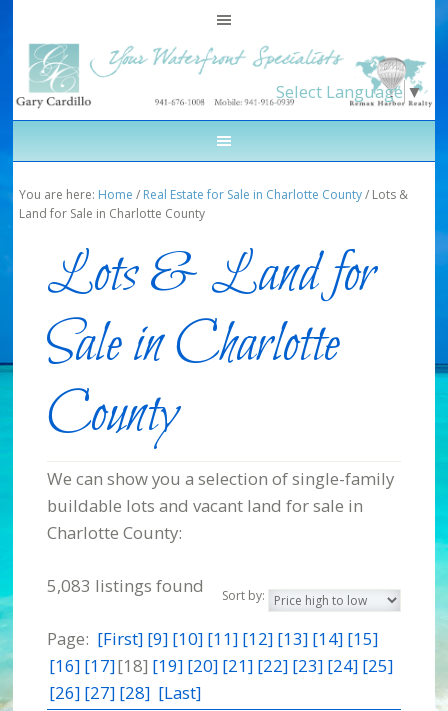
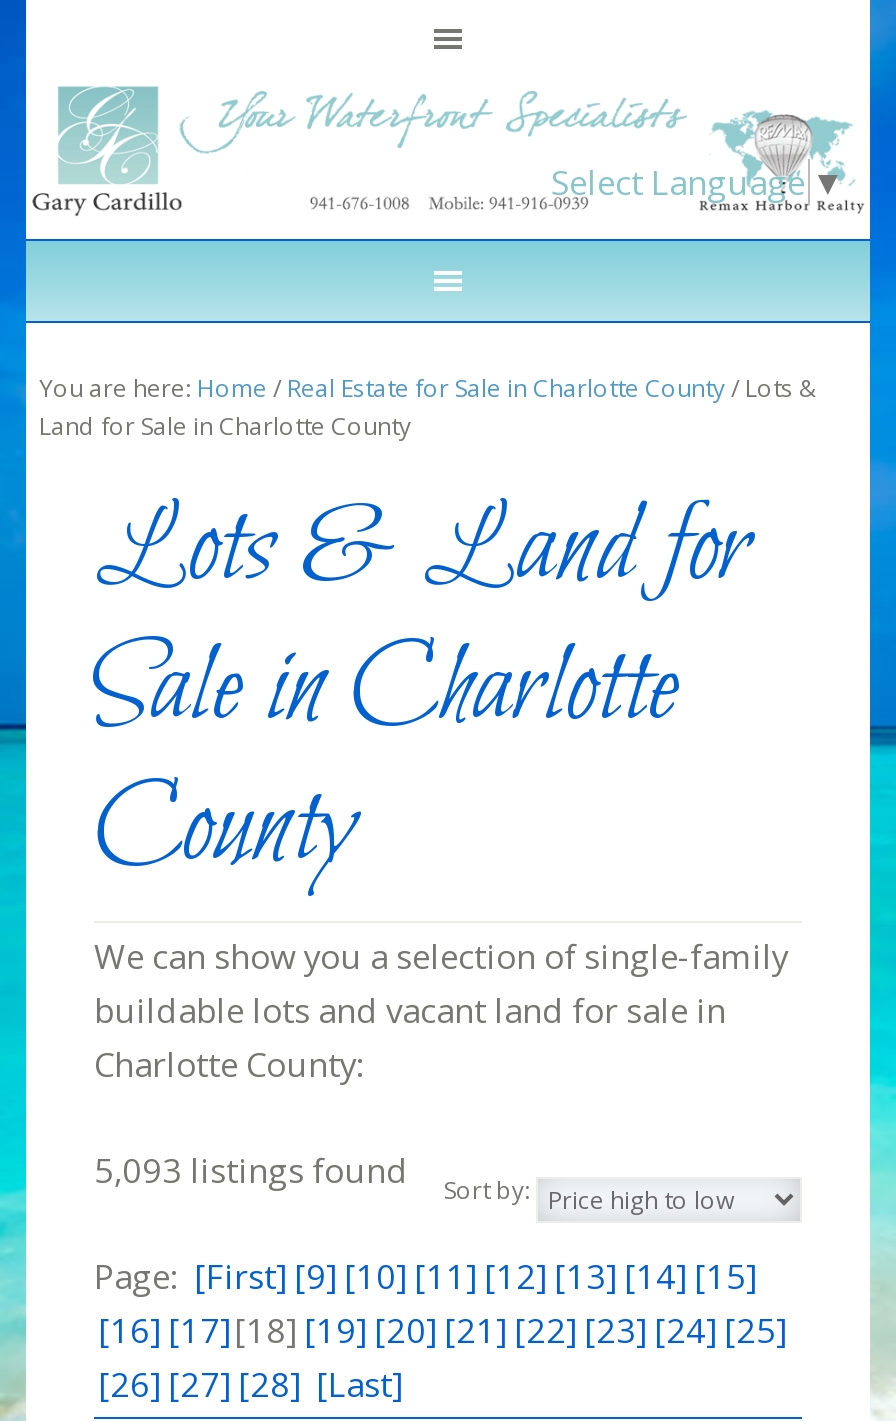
[47,574,204,597] 5,083 listings found -> [94,1147,408,1193] 5,093 listings found

